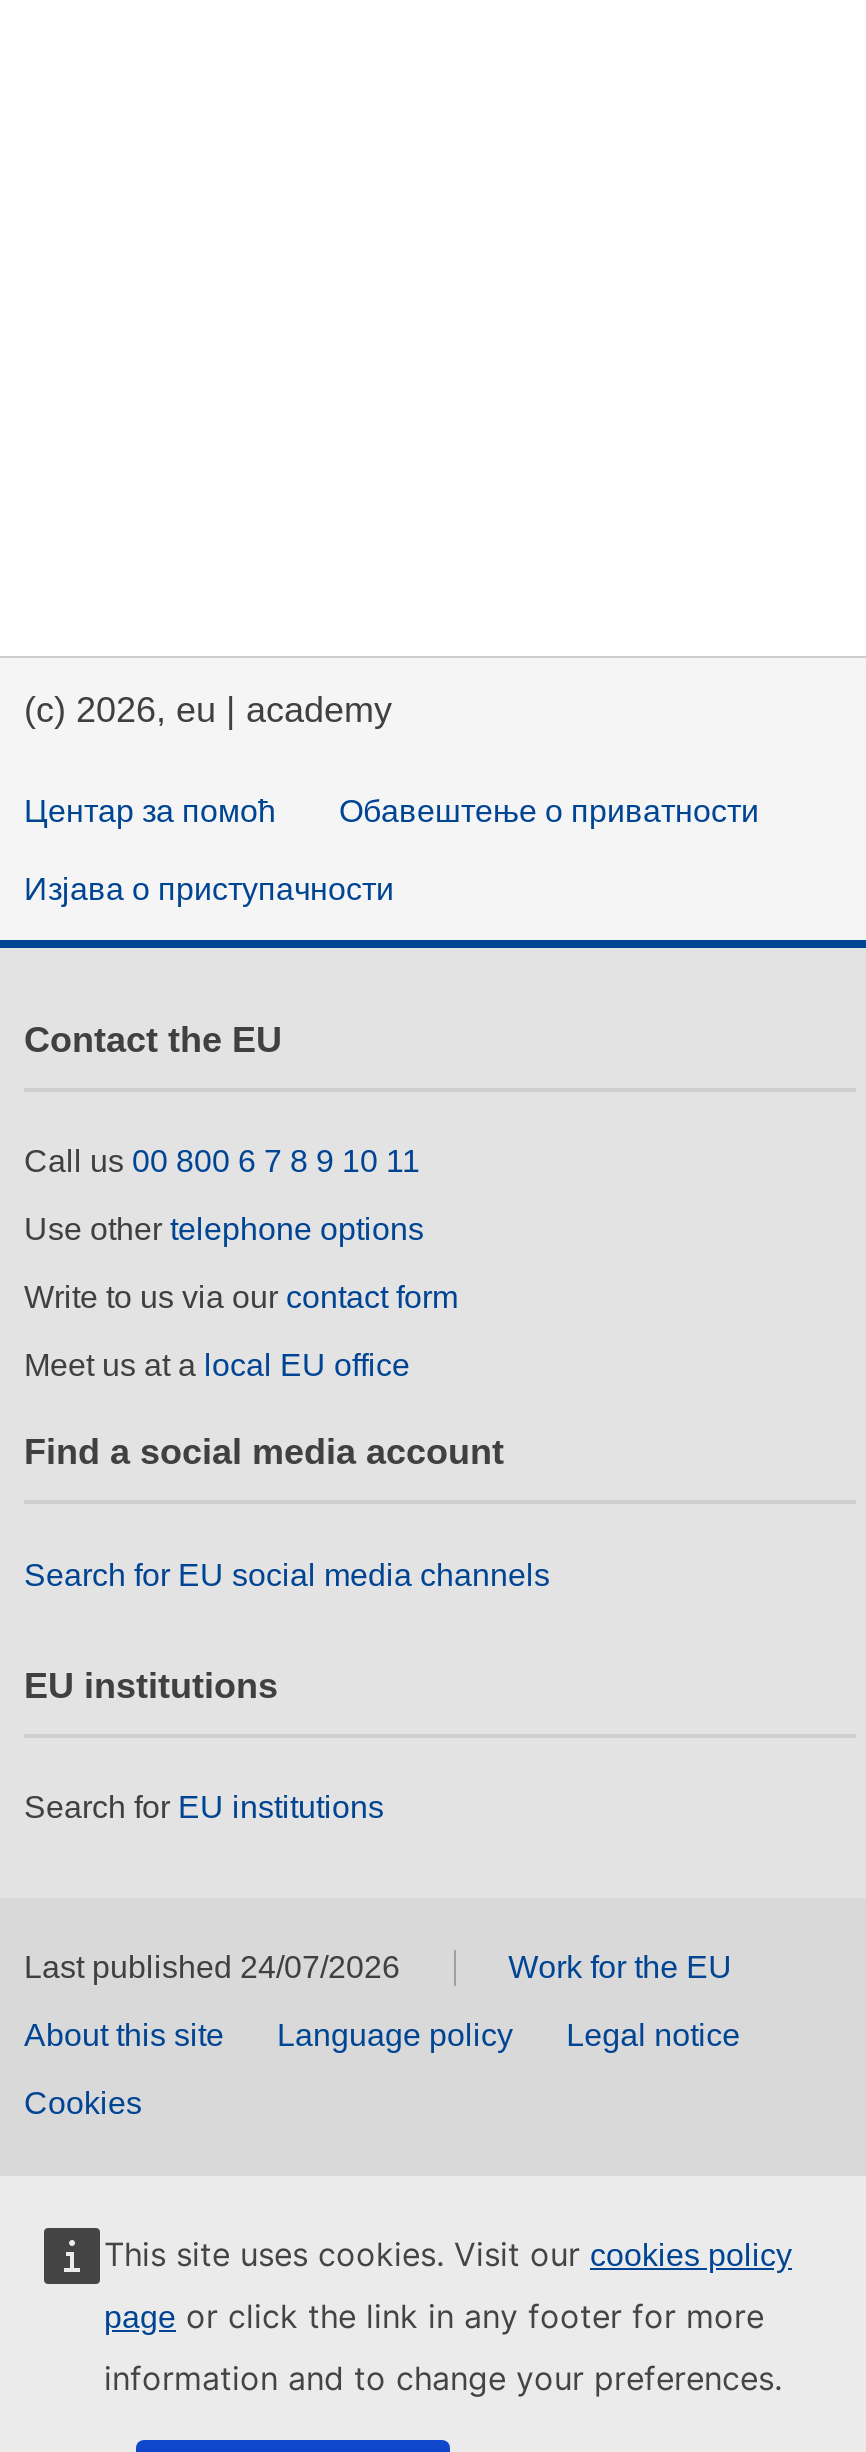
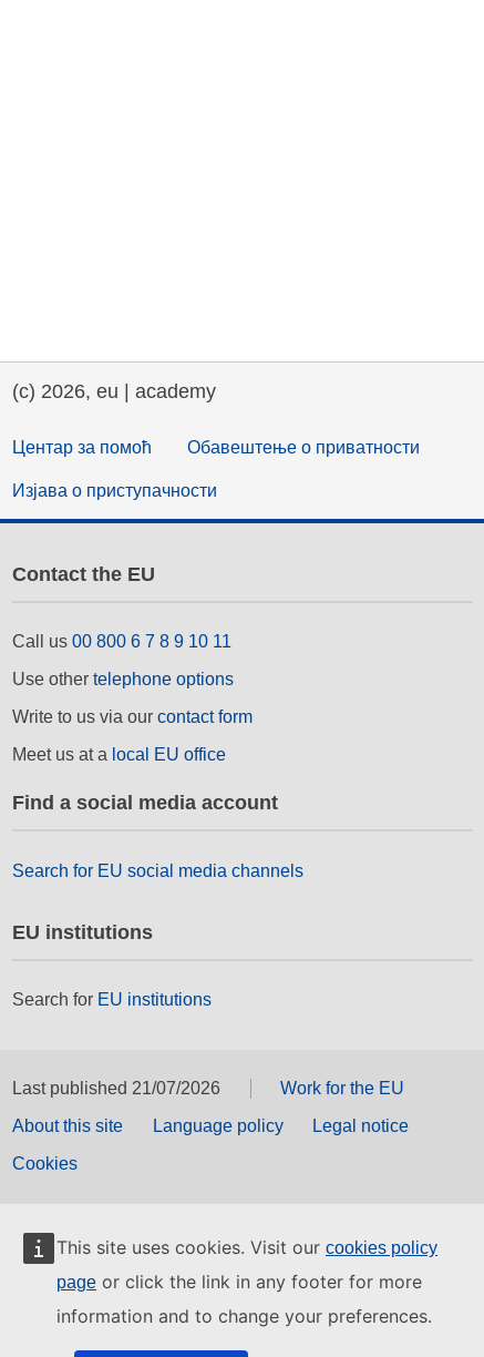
[24,1951,400,1985] Last published 24/07/2026 -> [12,1079,220,1098] Last published 21/07/2026

